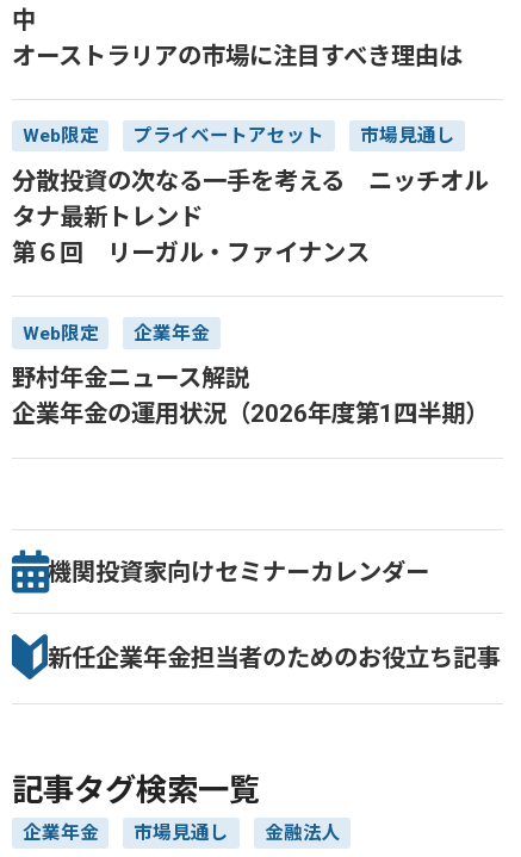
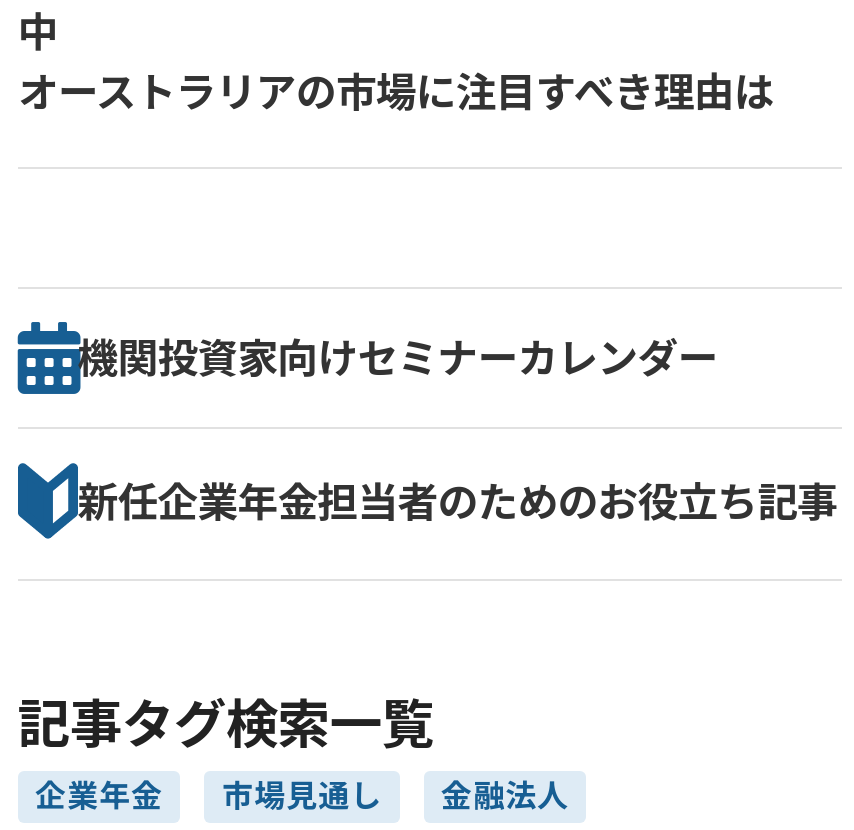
[12,126,489,428] Web限定 | プライベートアセット | 市場見通し | 分散投資の次なる一手を考える ニッチオル | タナ最新トレンド | 第６回 リーガル・ファイナンス | Web限定 | 企業年金 | 野村年金ニュース解説 | 企業年金の運用状況（2026年度第1四半期） -> none

